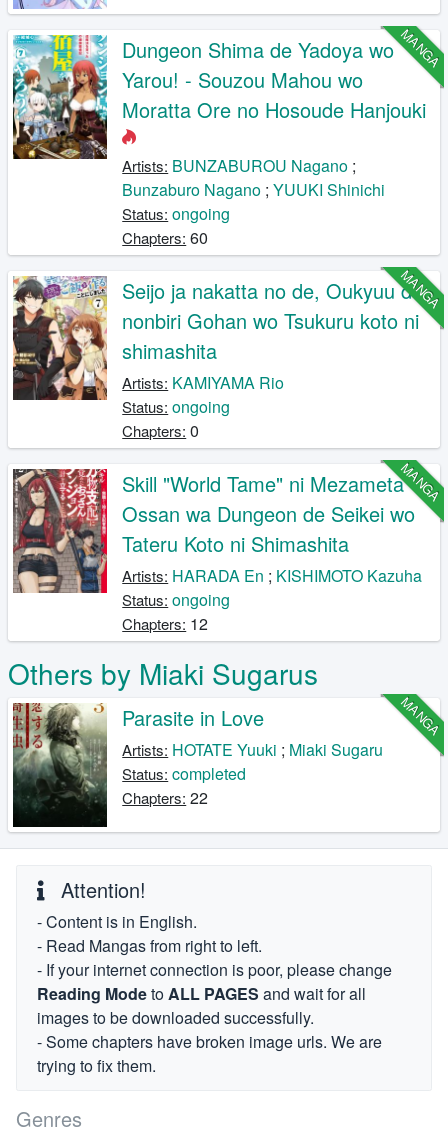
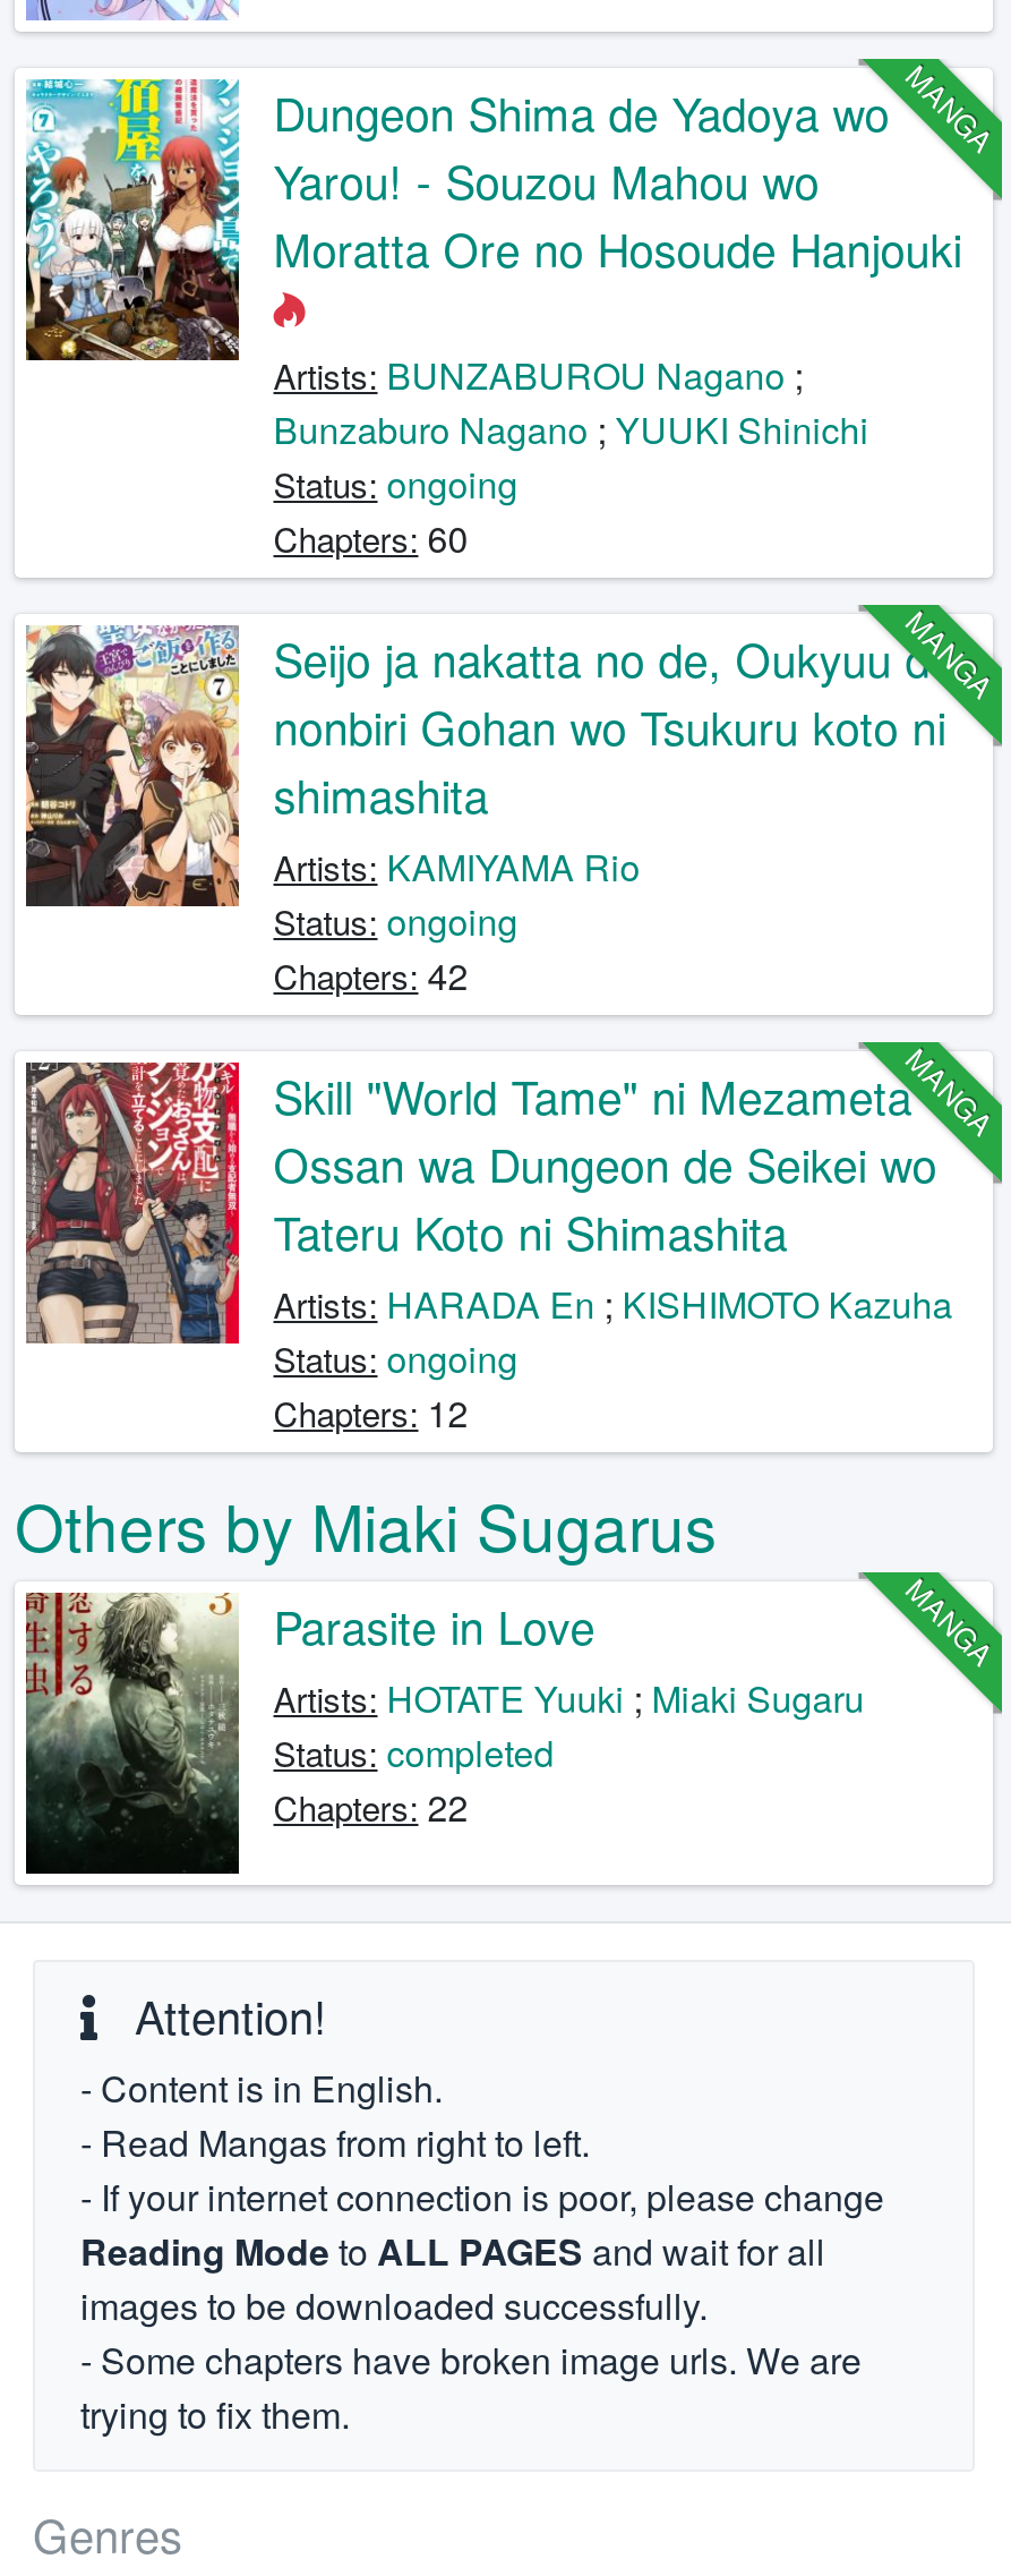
[122,419,199,442] Chapters: 0 -> [273,950,468,1002] Chapters: 42

